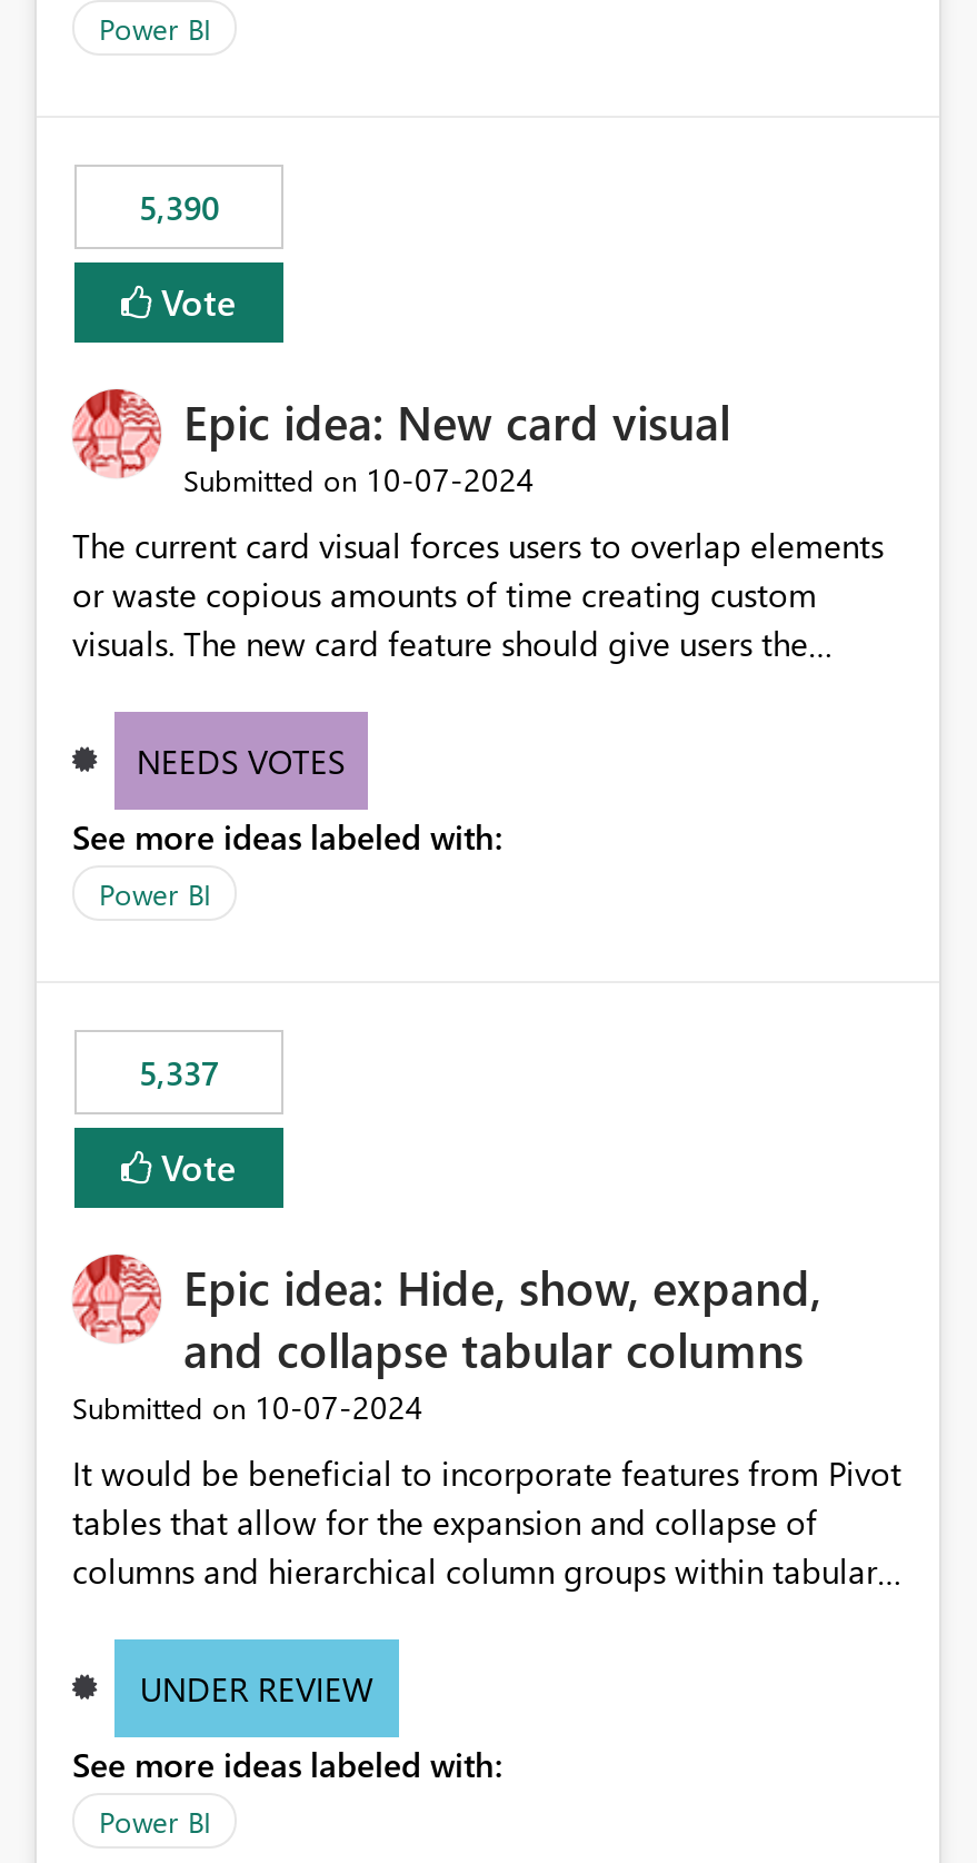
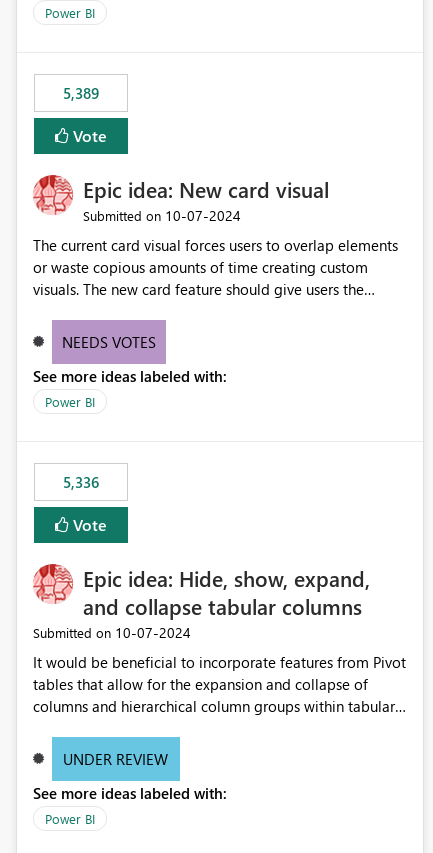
[139,186,219,230] 5,390 -> [63,83,99,103] 5,389
[139,1051,219,1095] 5,337 -> [63,472,99,492] 5,336

